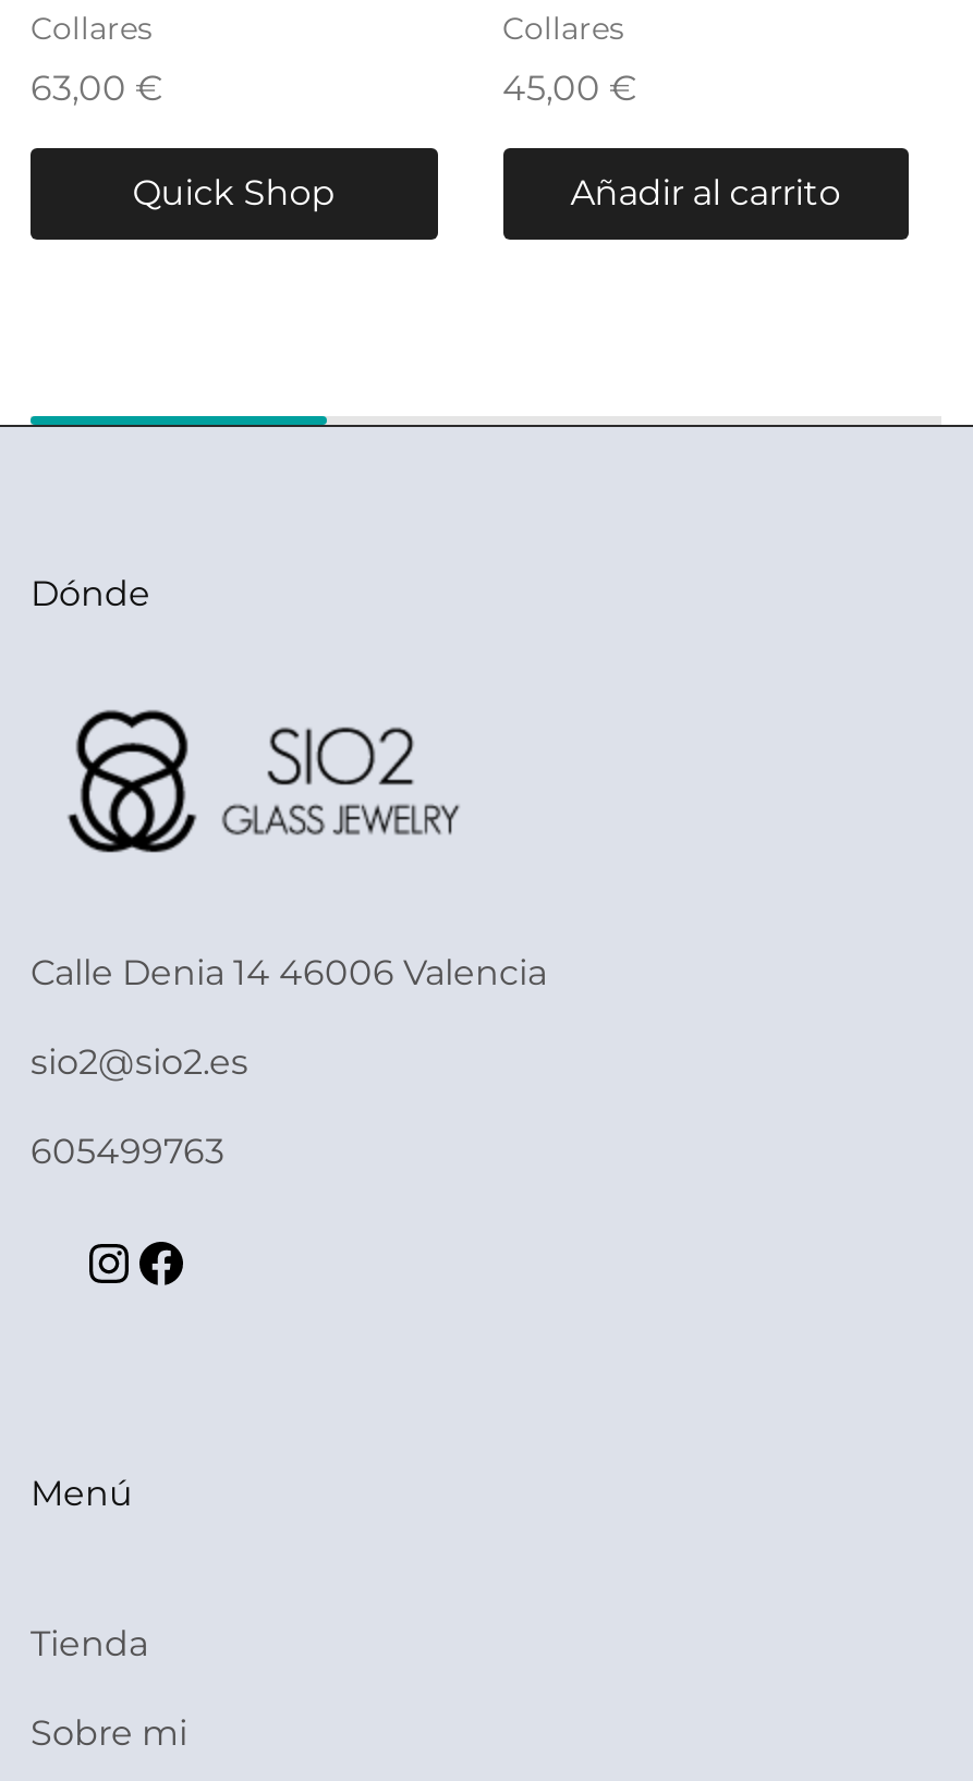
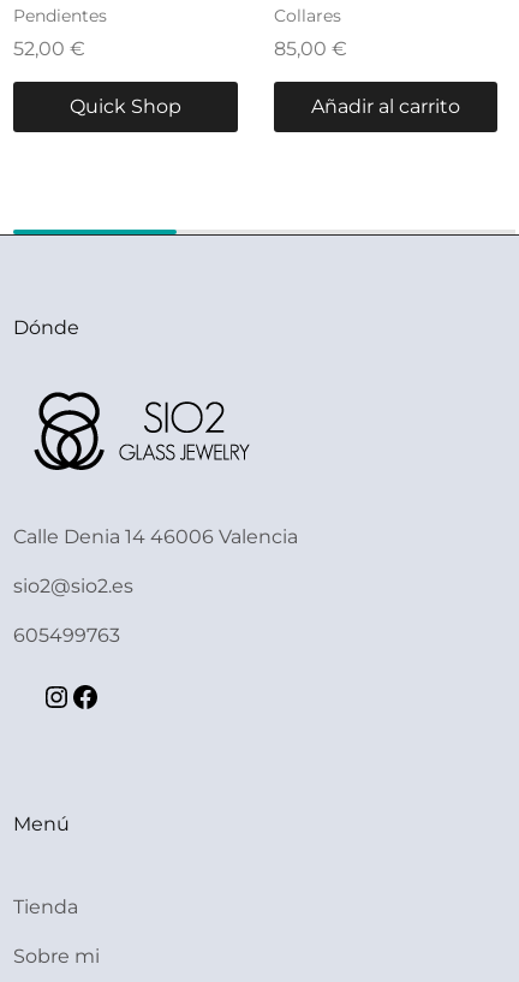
[31,8,153,47] Collares -> [13,4,107,26] Pendientes
[31,67,163,108] 63,00 € -> [13,37,85,60] 52,00 €
[502,67,637,108] 45,00 € -> [273,37,347,60] 85,00 €

